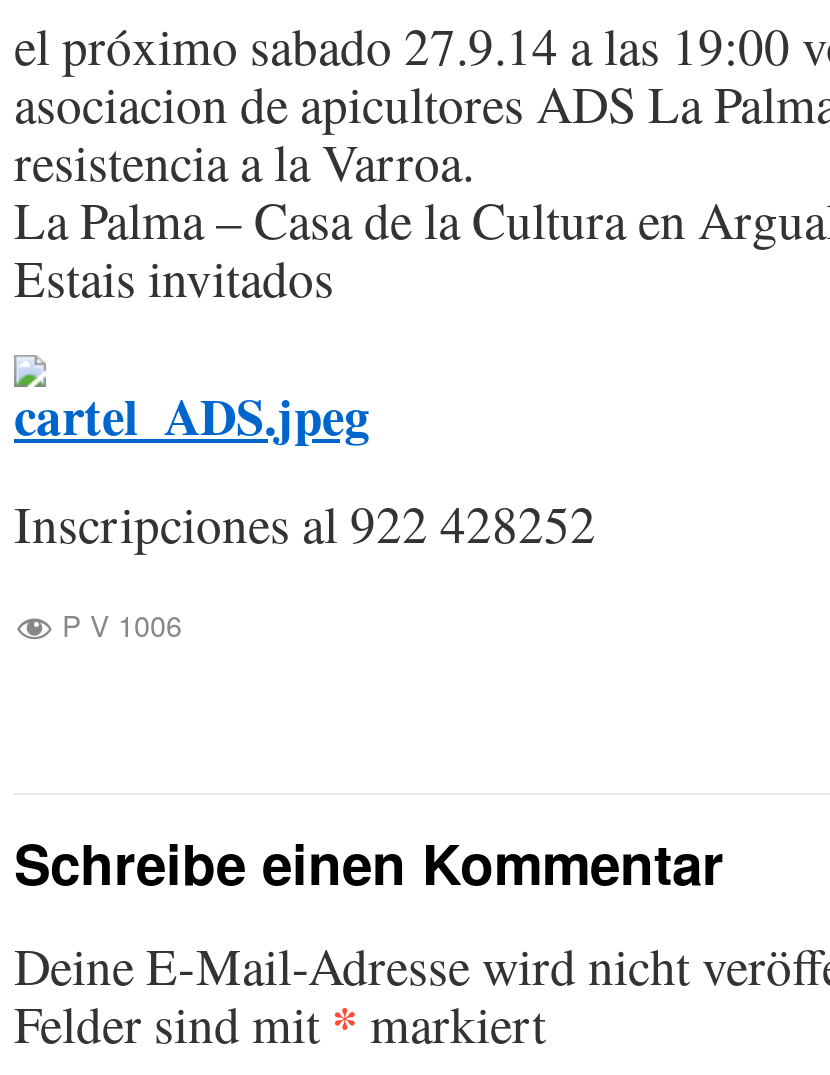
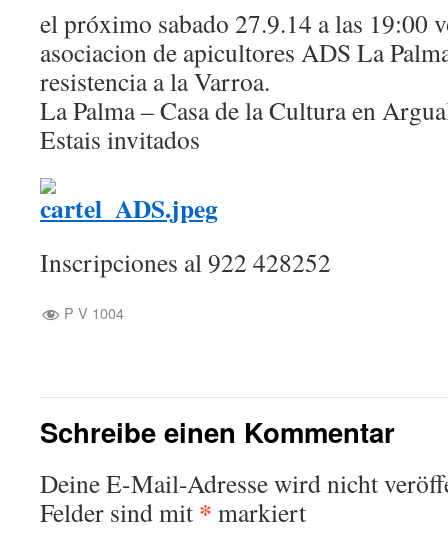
[62,603,182,645] P V 1006 -> [64,302,124,323] P V 1004

